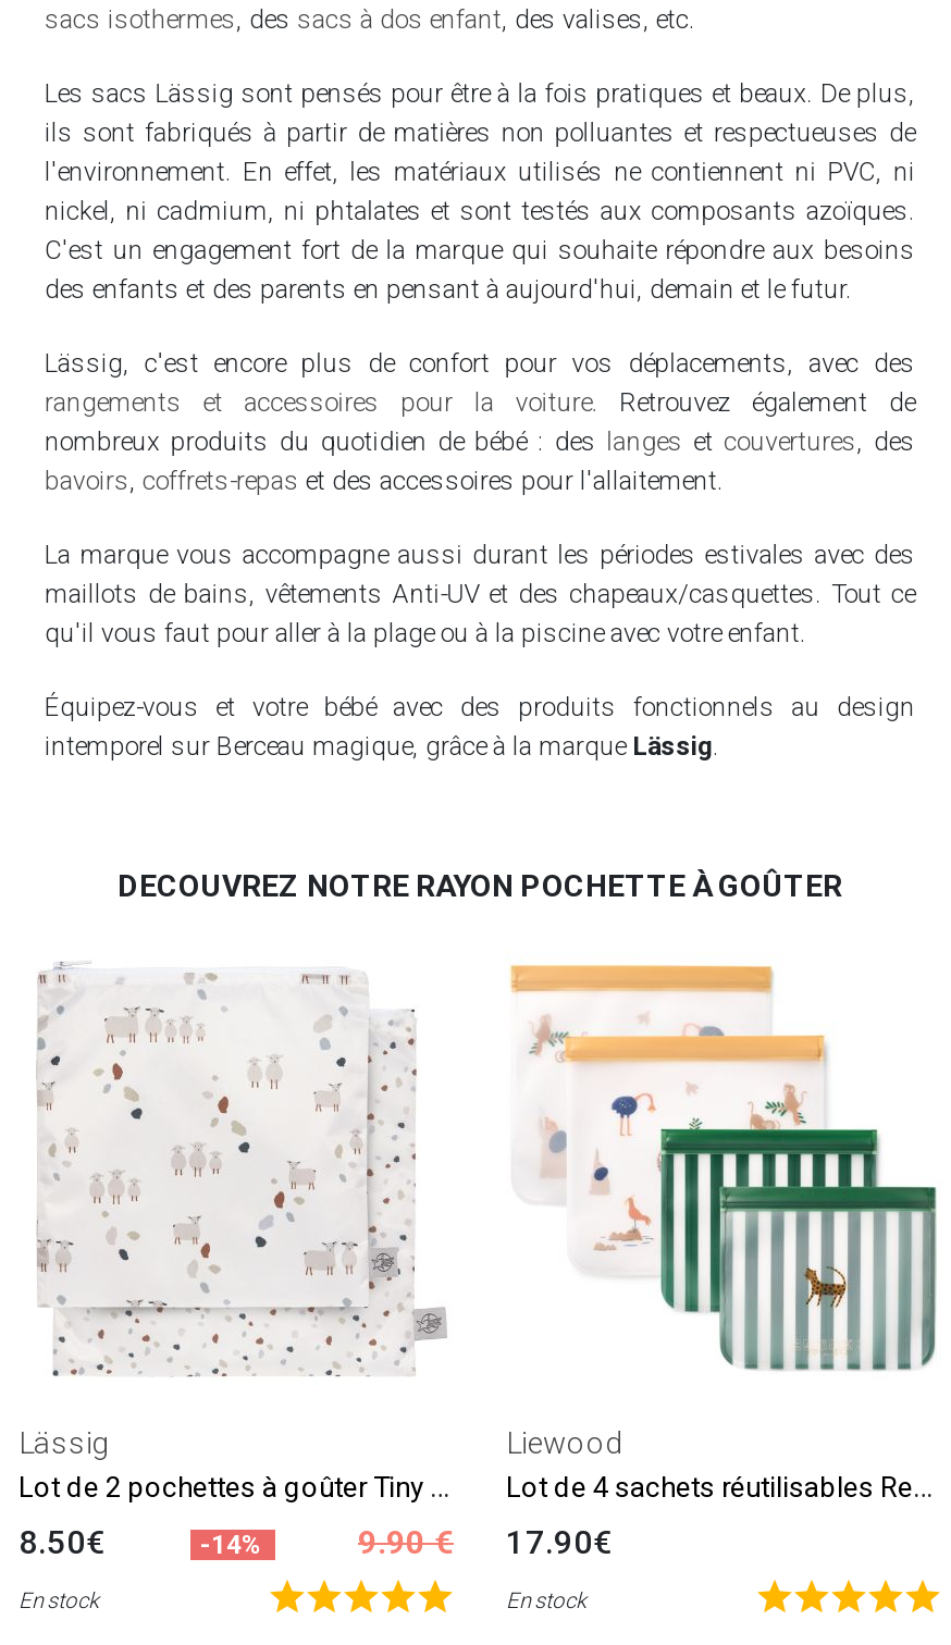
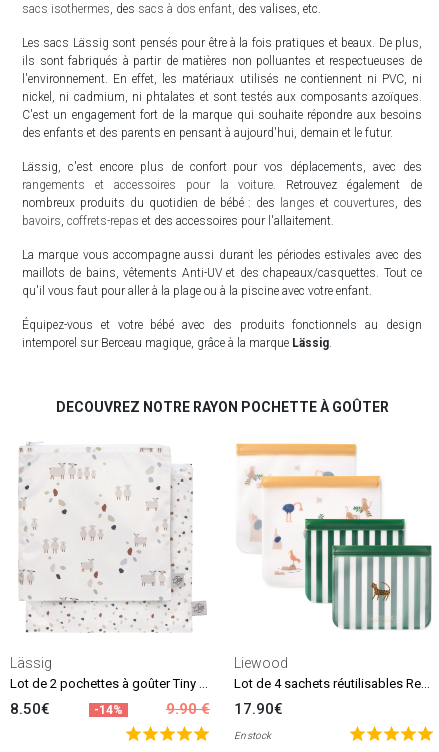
[18,1589,99,1613] En stock -> none

